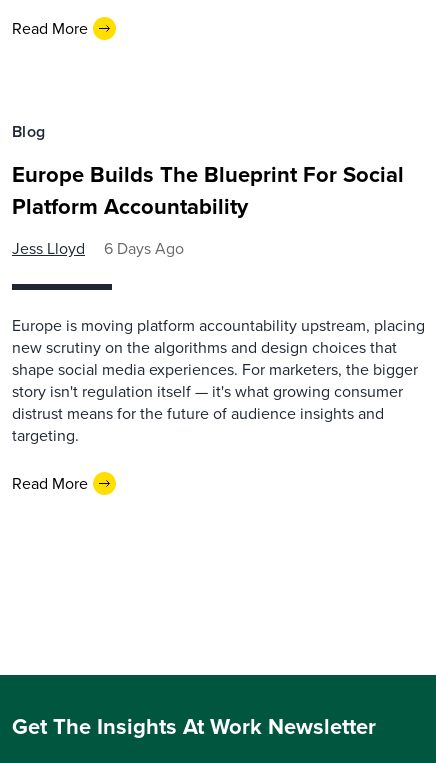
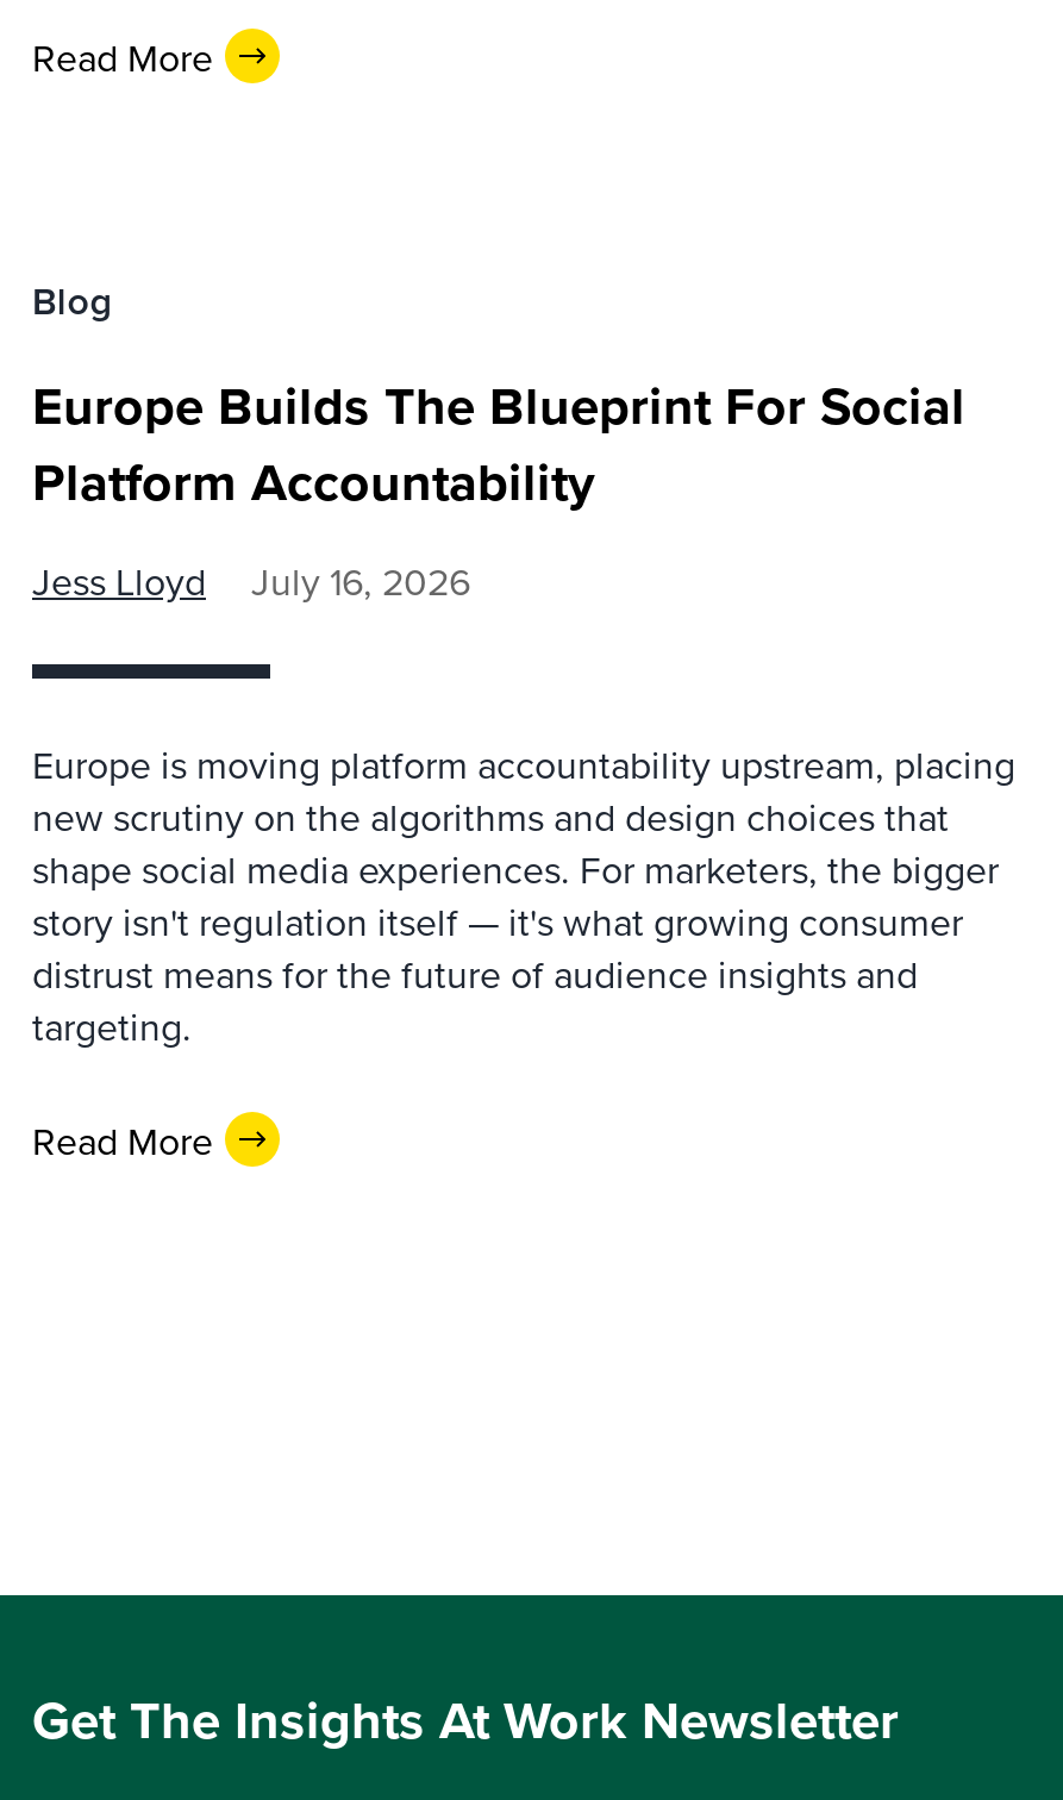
[12,237,184,260] Jess Lloyd 6 Days Ago -> [32,555,470,607] Jess Lloyd July 16, 2026

